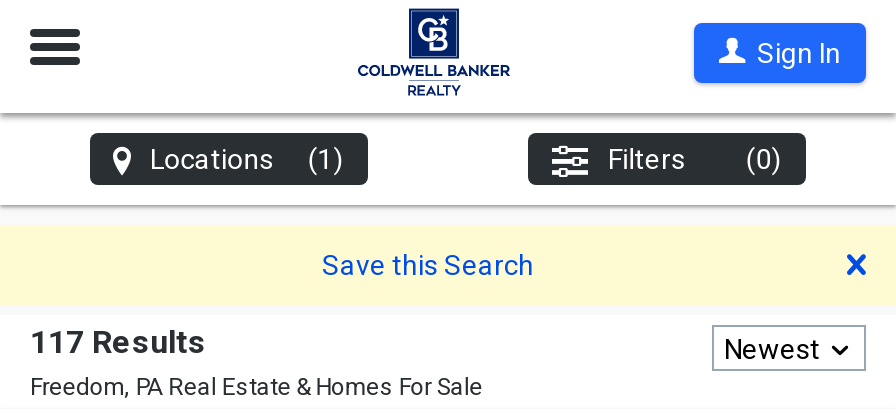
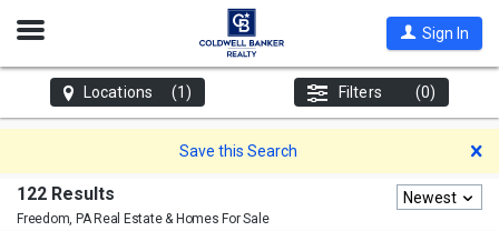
[30,323,206,361] 117 Results -> [17,183,115,204] 122 Results

